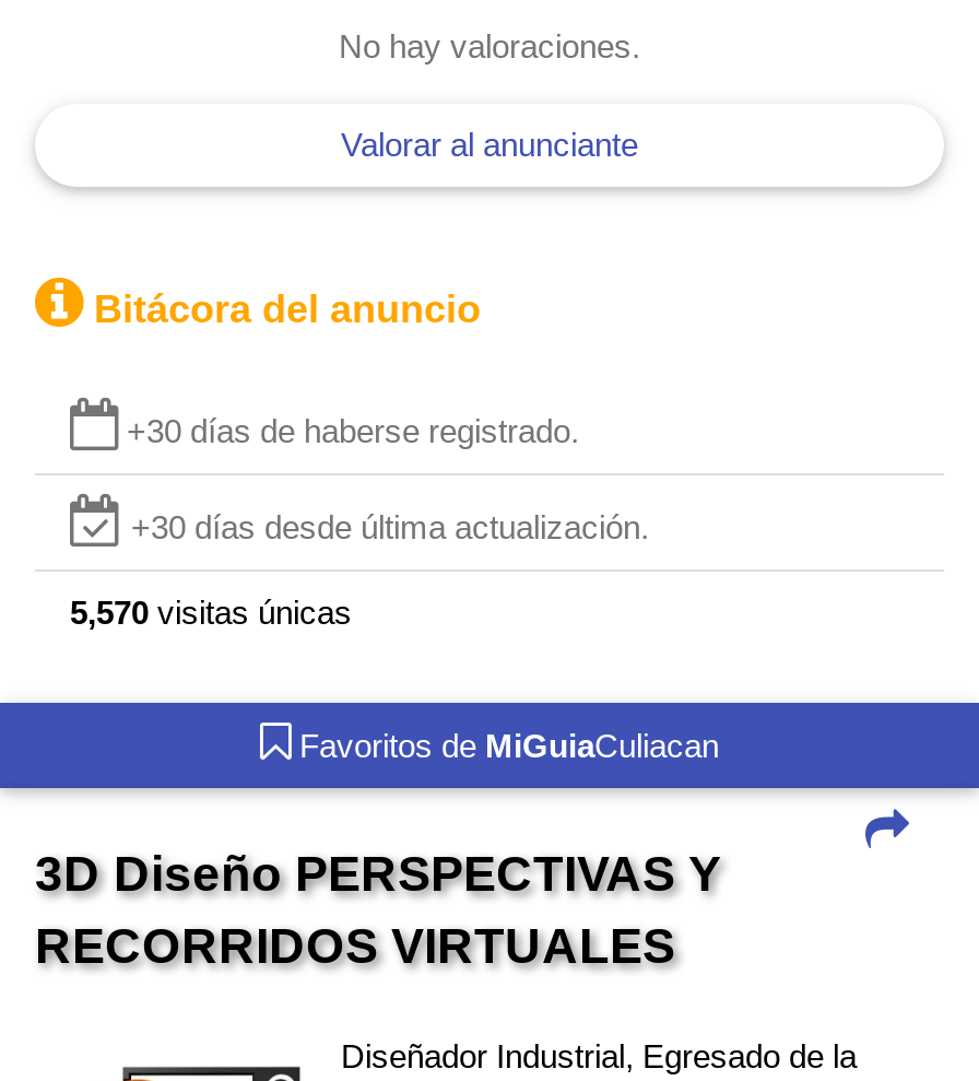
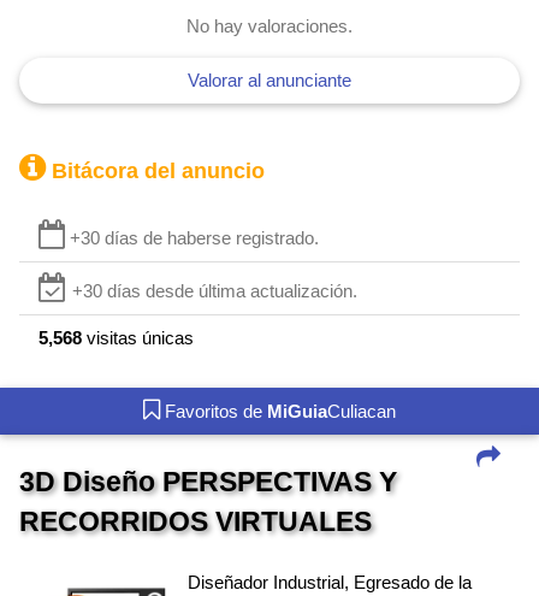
[70,594,352,631] 5,570 visitas únicas -> [38,328,194,348] 5,568 visitas únicas

